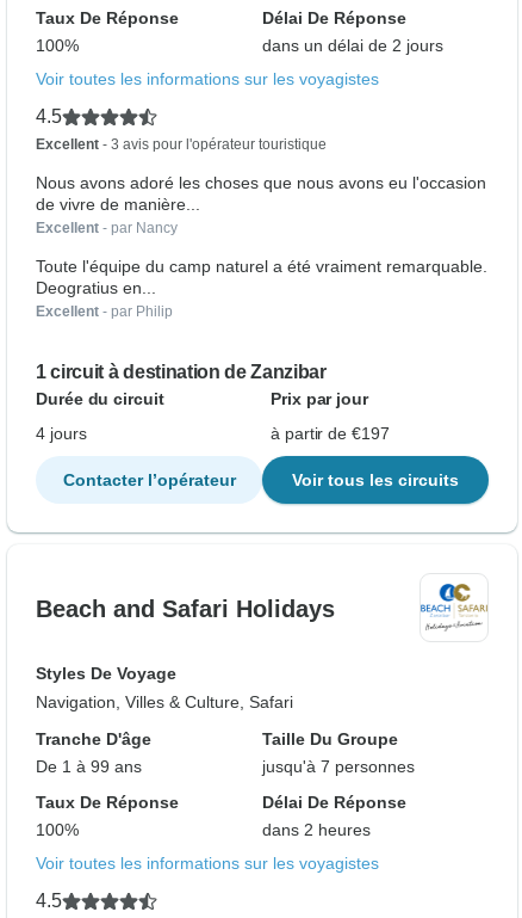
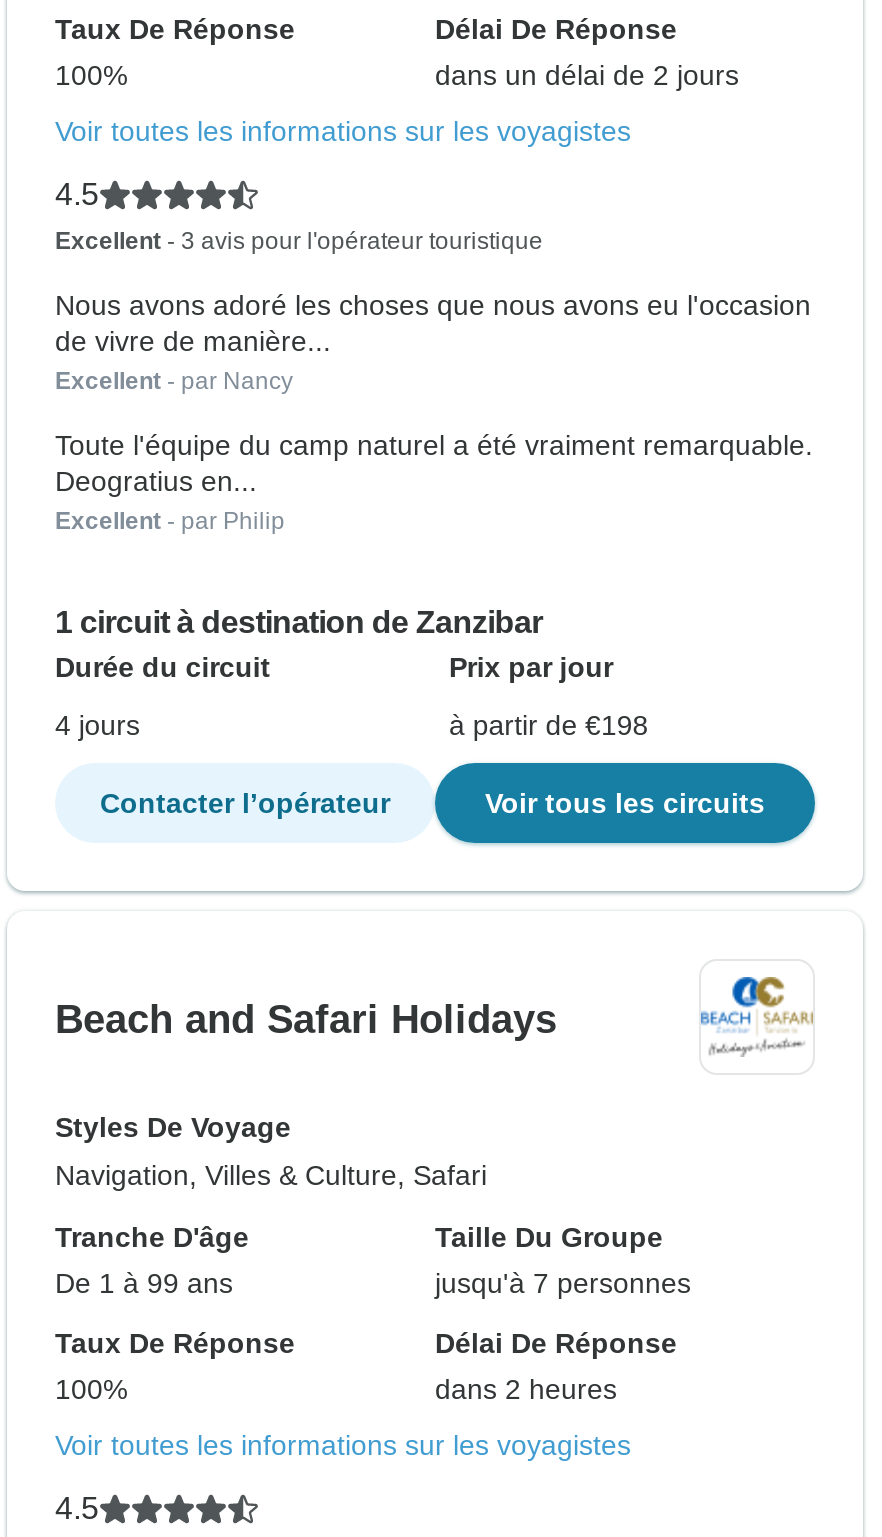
[271,424,389,443] à partir de €197 -> [449,709,648,741] à partir de €198

